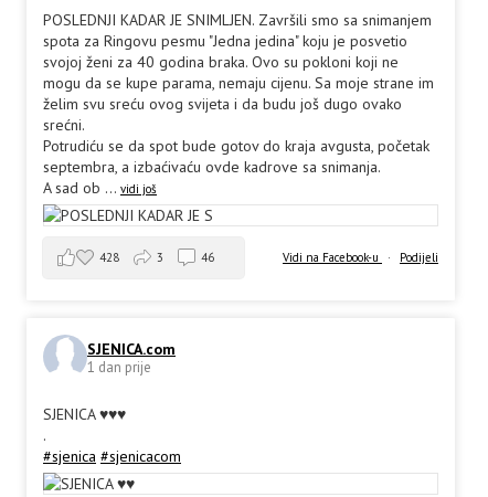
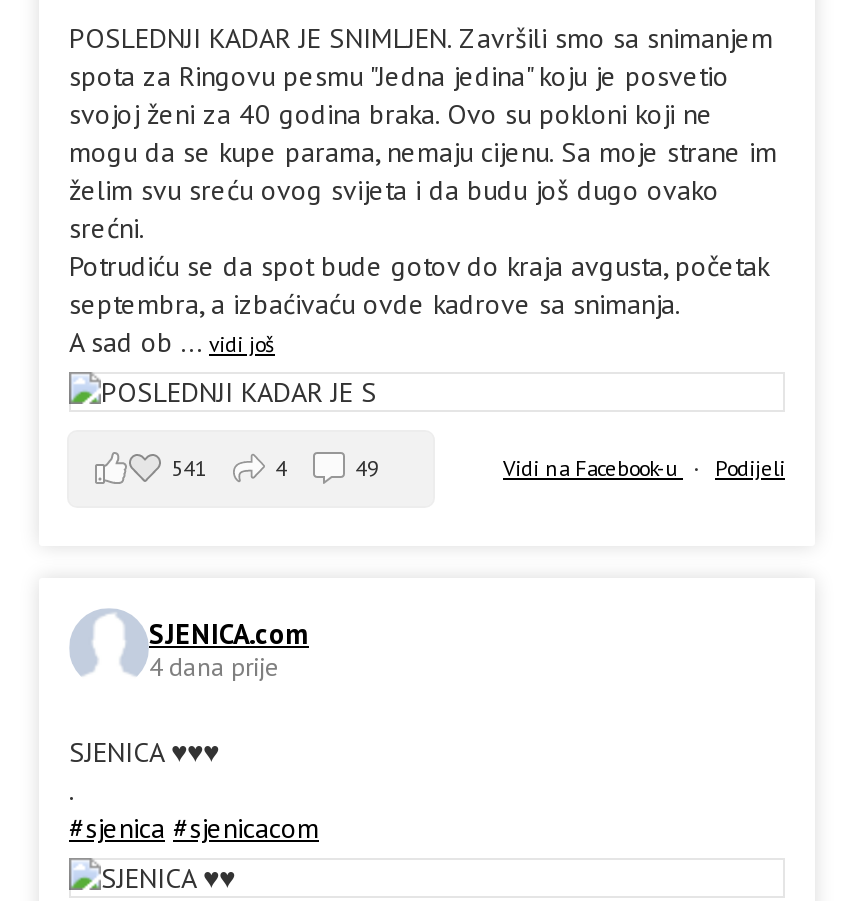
[99,249,119,265] 428 -> [171,453,207,481] 541
[157,249,163,265] 3 -> [275,453,287,481] 4
[201,249,214,265] 46 -> [355,453,379,481] 49
[87,358,151,377] 1 dan prije -> [149,650,279,684] 4 dana prije

